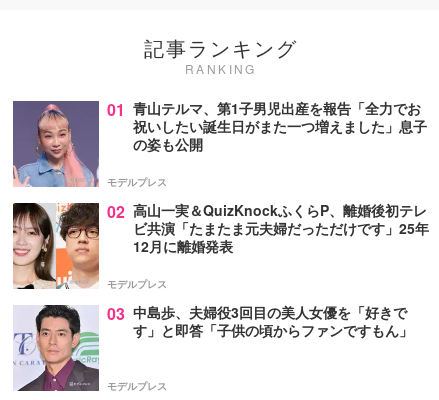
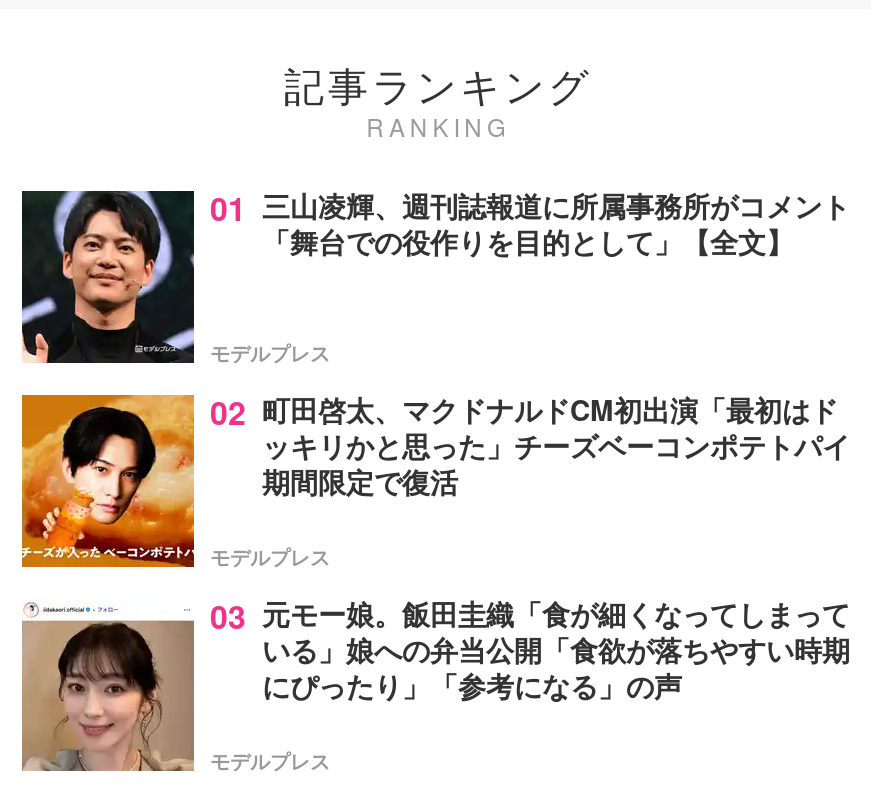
[12,98,427,188] [image] | 01 青山テルマ、第1子男児出産を報告「全力でお | 祝いしたい誕生日がまた一つ増えました」息子 | の姿も公開 -> [20,185,850,365] [image] | 01 三山凌輝、週刊誌報道に所属事務所がコメント | 「舞台での役作りを目的として」【全文】
[12,200,429,290] [image] | 02 高山一実＆QuizKnockふくらP、離婚後初テレ | ビ共演「たまたま元夫婦だっただけです」25年 | 12月に離婚発表 -> [20,389,850,569] [image] | 02 町田啓太、マクドナルドCM初出演「最初はド | ッキリかと思った」チーズベーコンポテトパイ | 期間限定で復活
[13,302,413,392] [image] | 03 中島歩、夫婦役3回目の美人女優を「好きで | す」と即答「子供の頃からファンですもん」 -> [20,593,850,773] [image] | 03 元モー娘。飯田圭織「食が細くなってしまって | いる」娘への弁当公開「食欲が落ちやすい時期 | にぴったり」「参考になる」の声

